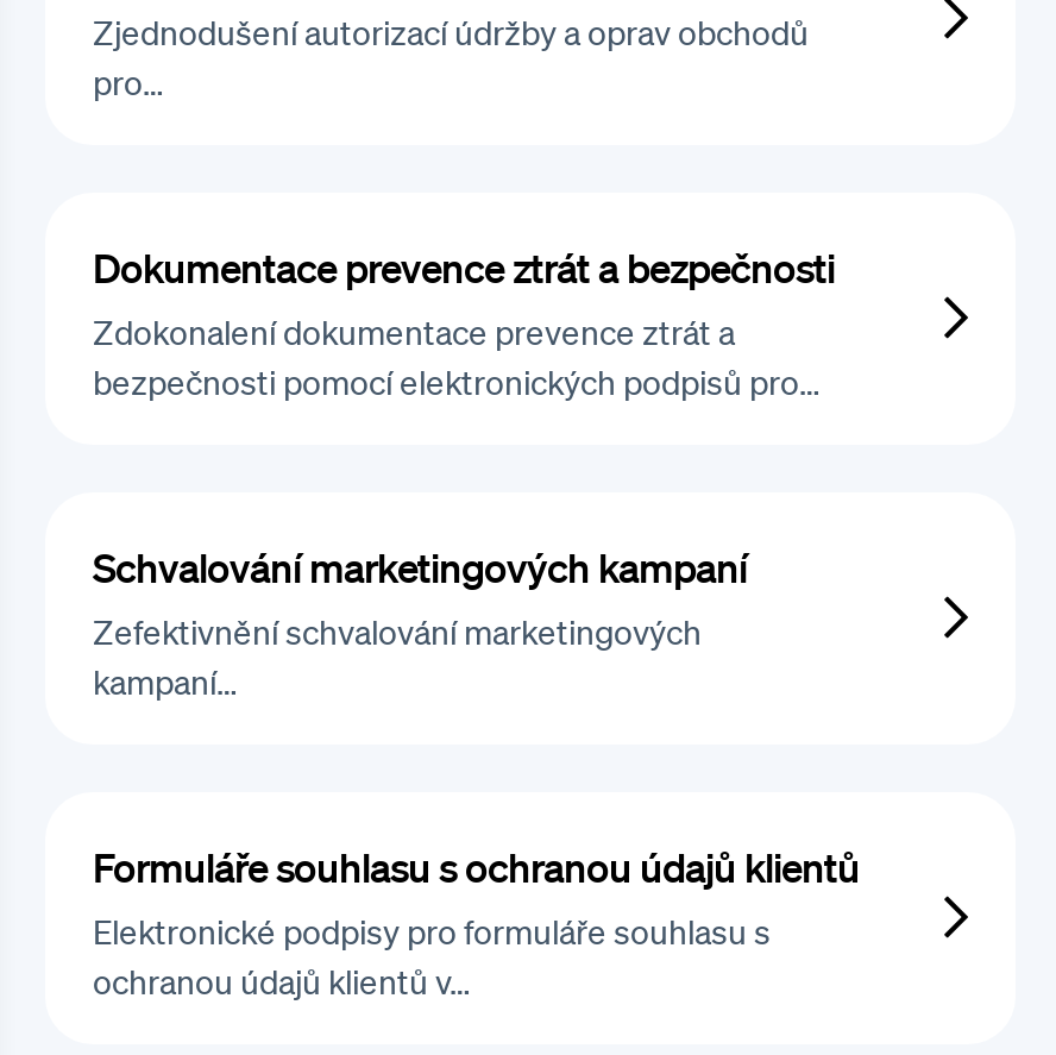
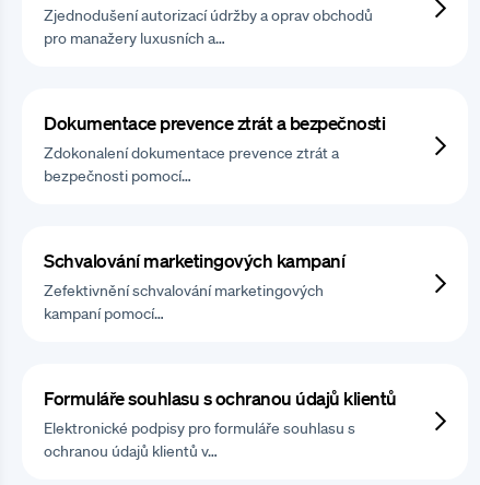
[93,62,164,105] pro… -> [44,28,225,48] pro manažery luxusních a…
[93,362,821,404] bezpečnosti pomocí elektronických podpisů pro… -> [44,166,191,186] bezpečnosti pomocí…
[93,661,238,704] kampaní… -> [44,304,164,323] kampaní pomocí…

